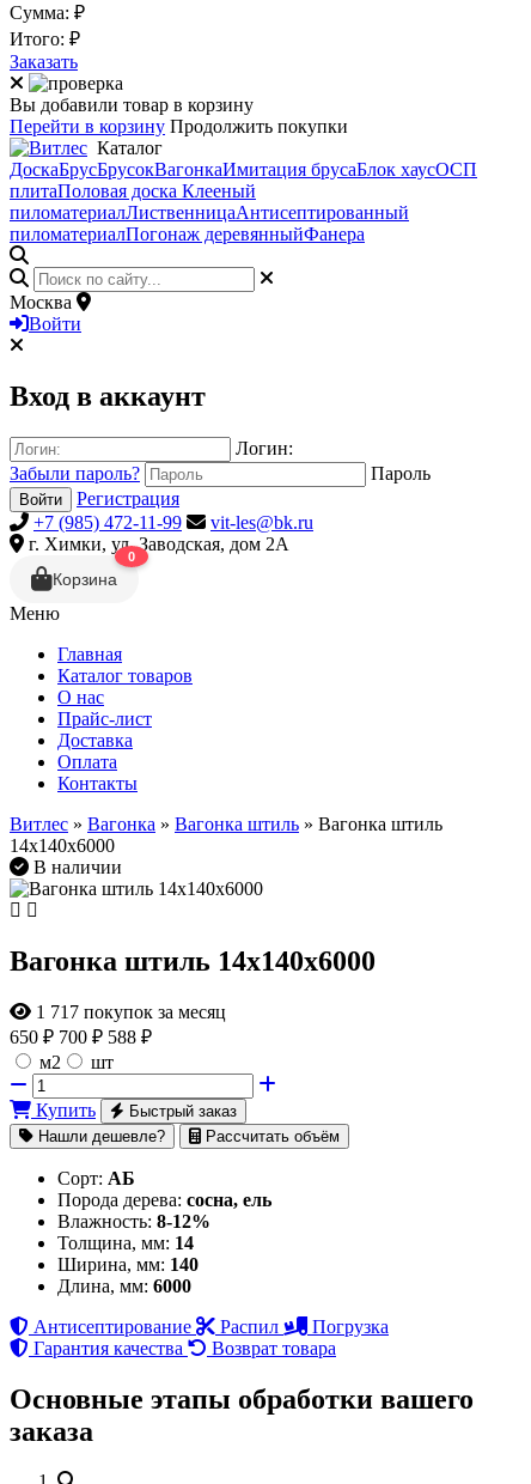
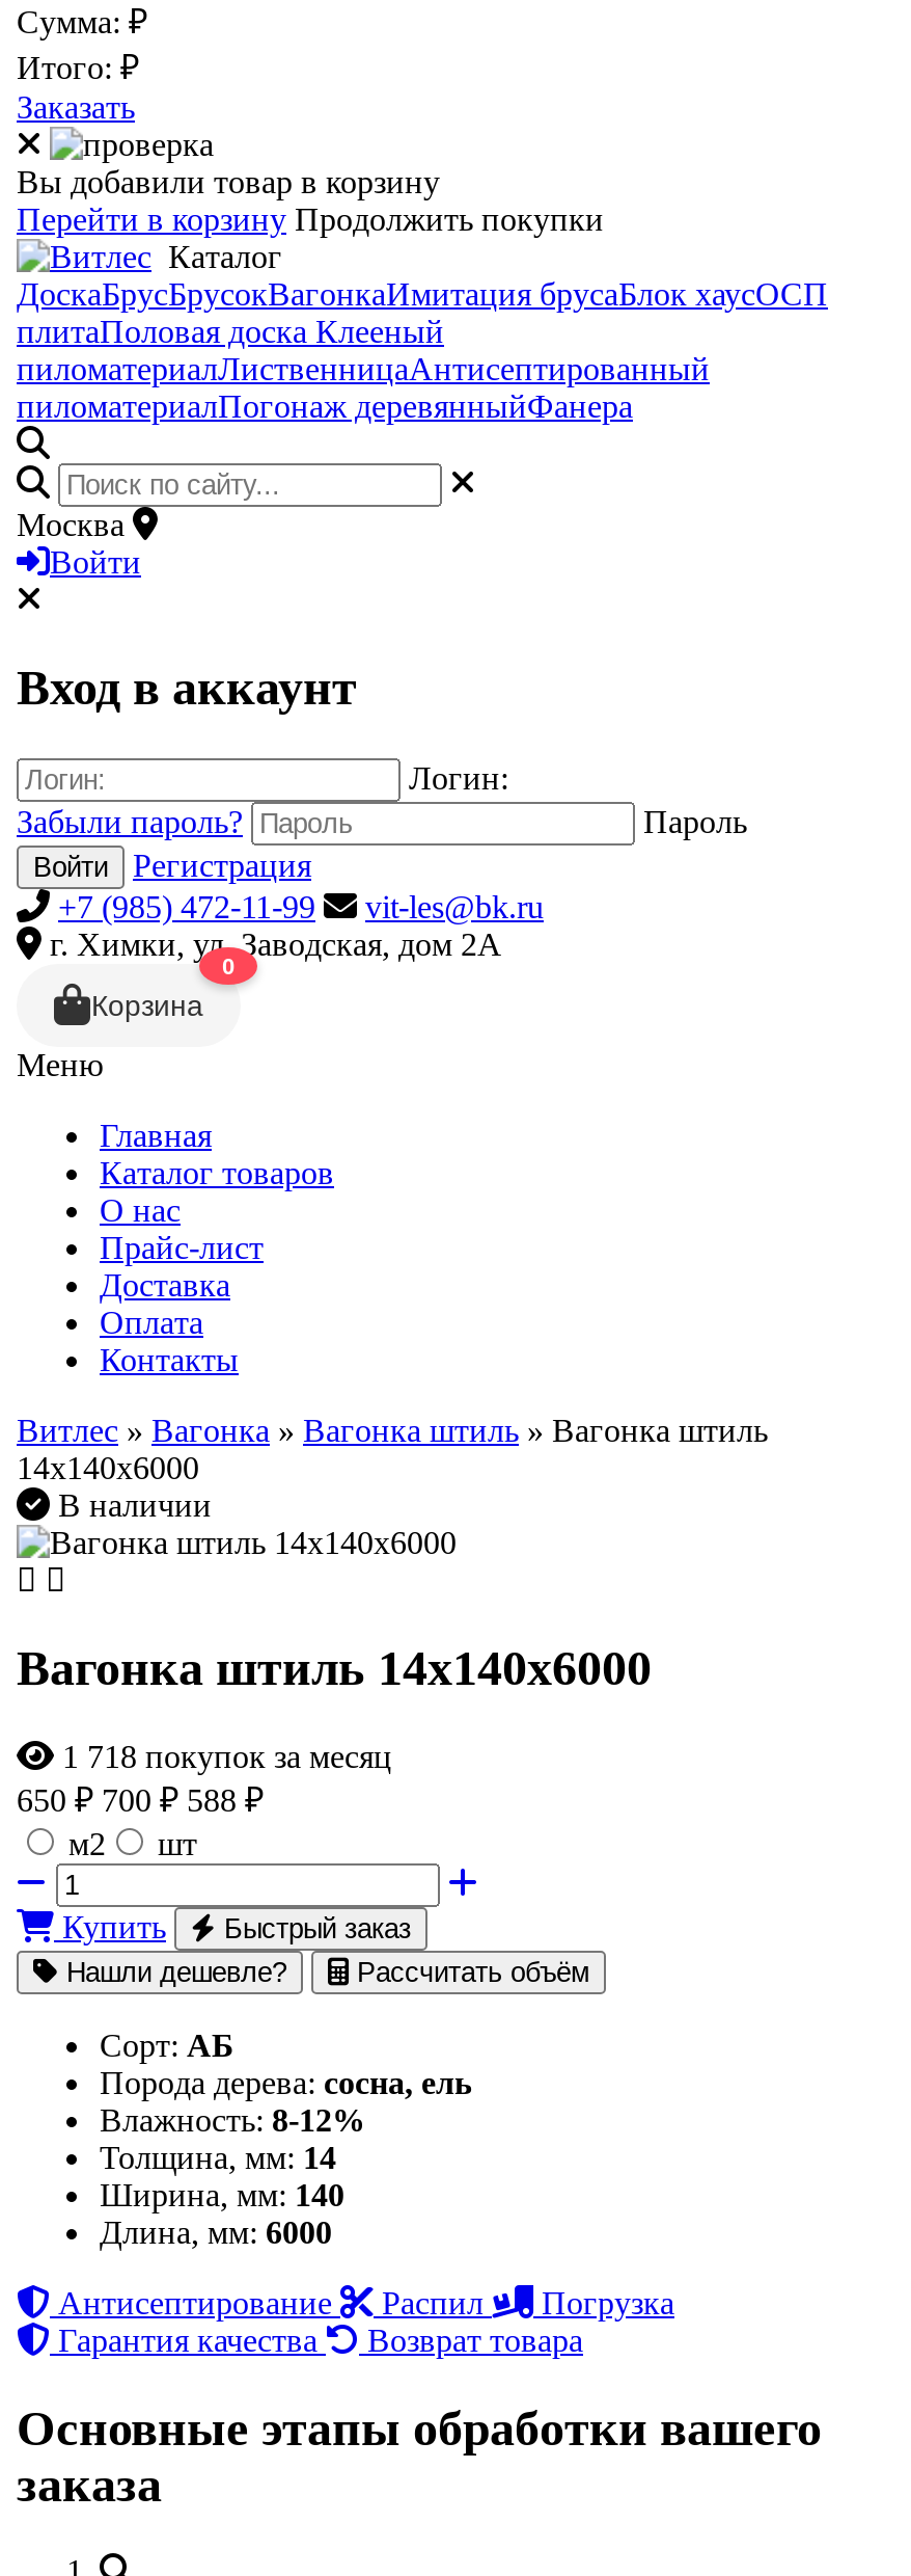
[36,1001,226,1022] 1 717 покупок за месяц -> [62,1738,392,1773] 1 718 покупок за месяц

